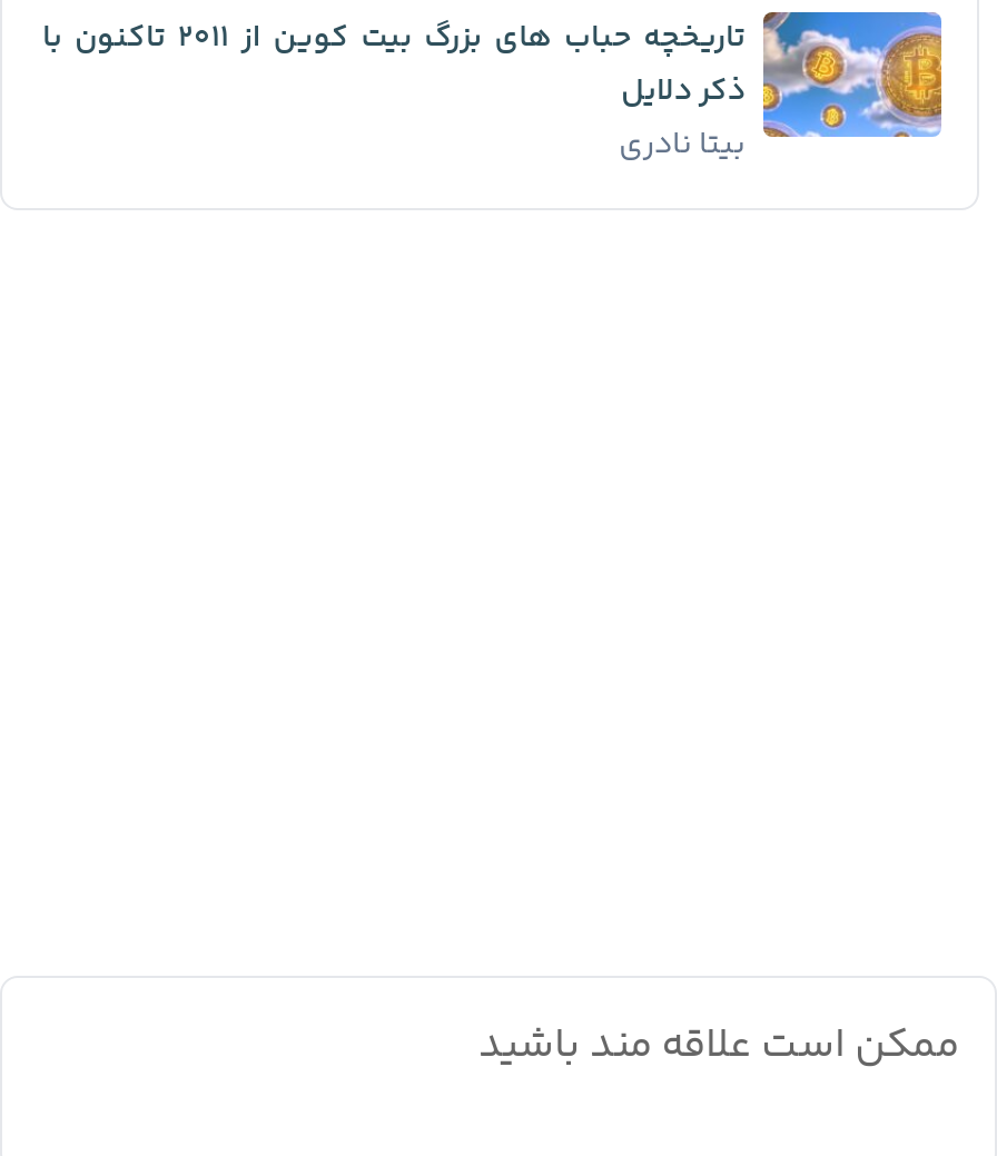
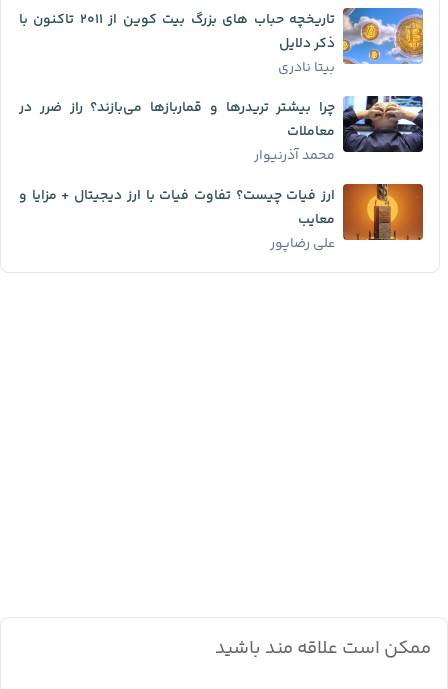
none -> [19,95,424,255] [image] | چرا بیشتر تریدرها و قماربازها می‌بازند؟ راز ضرر در | معاملات | محمد آذرنیوار | ارز فیات چیست؟ تفاوت فیات با ارز دیجیتال + مزایا و | معایب | علی رضاپور
none -> [350,183,424,241] [image]

